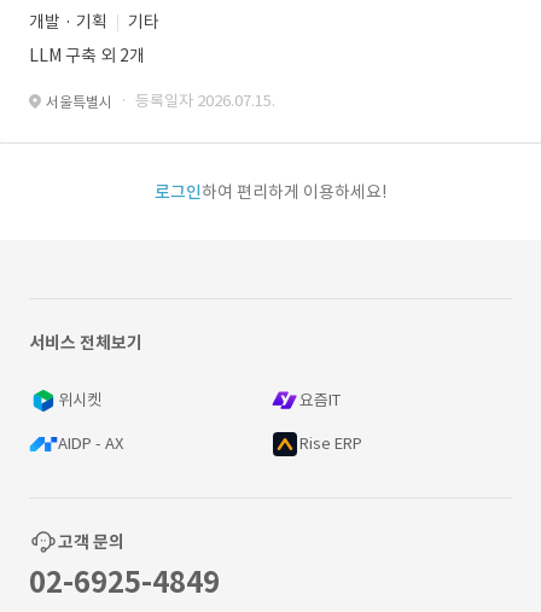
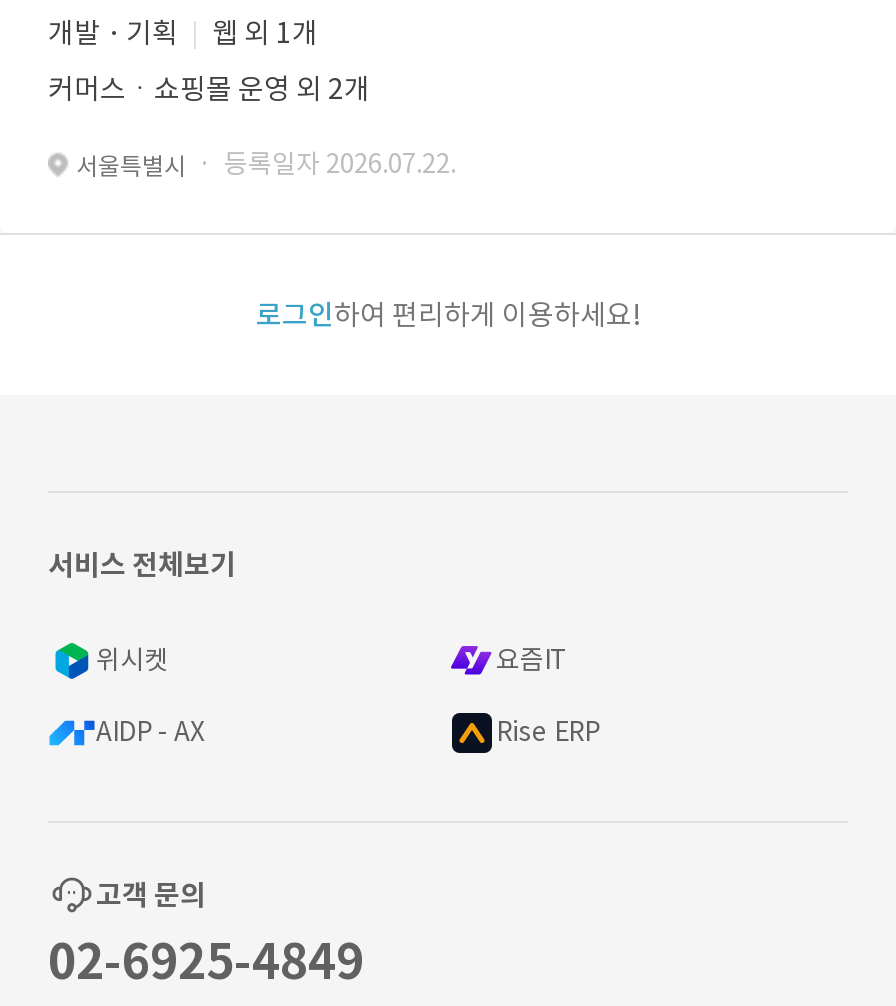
[128,11,159,33] 기타 -> [212,15,318,51] 웹 외 1개
[29,45,145,66] LLM 구축 외 2개 -> [48,71,370,107] 커머스ㆍ쇼핑몰 운영 외 2개
[46,91,275,111] 서울특별시 · 등록일자 2026.07.15. -> [76,147,456,181] 서울특별시 · 등록일자 2026.07.22.

